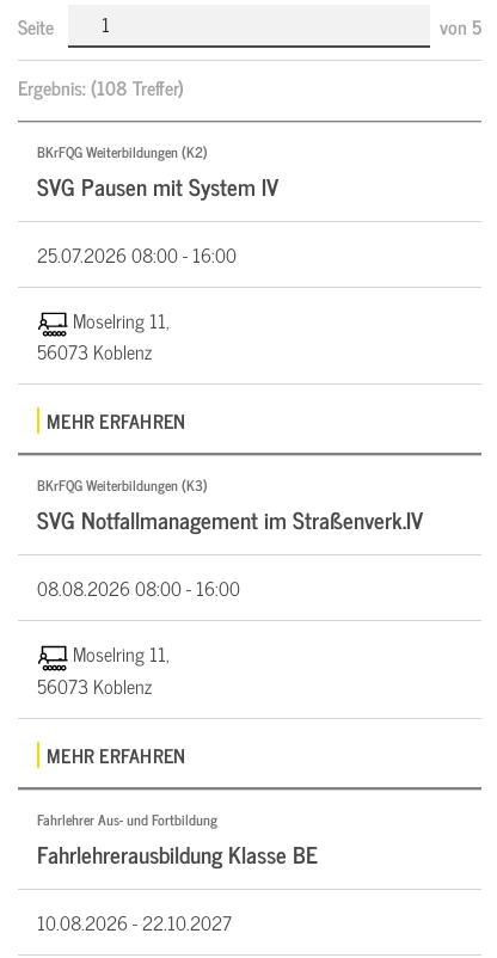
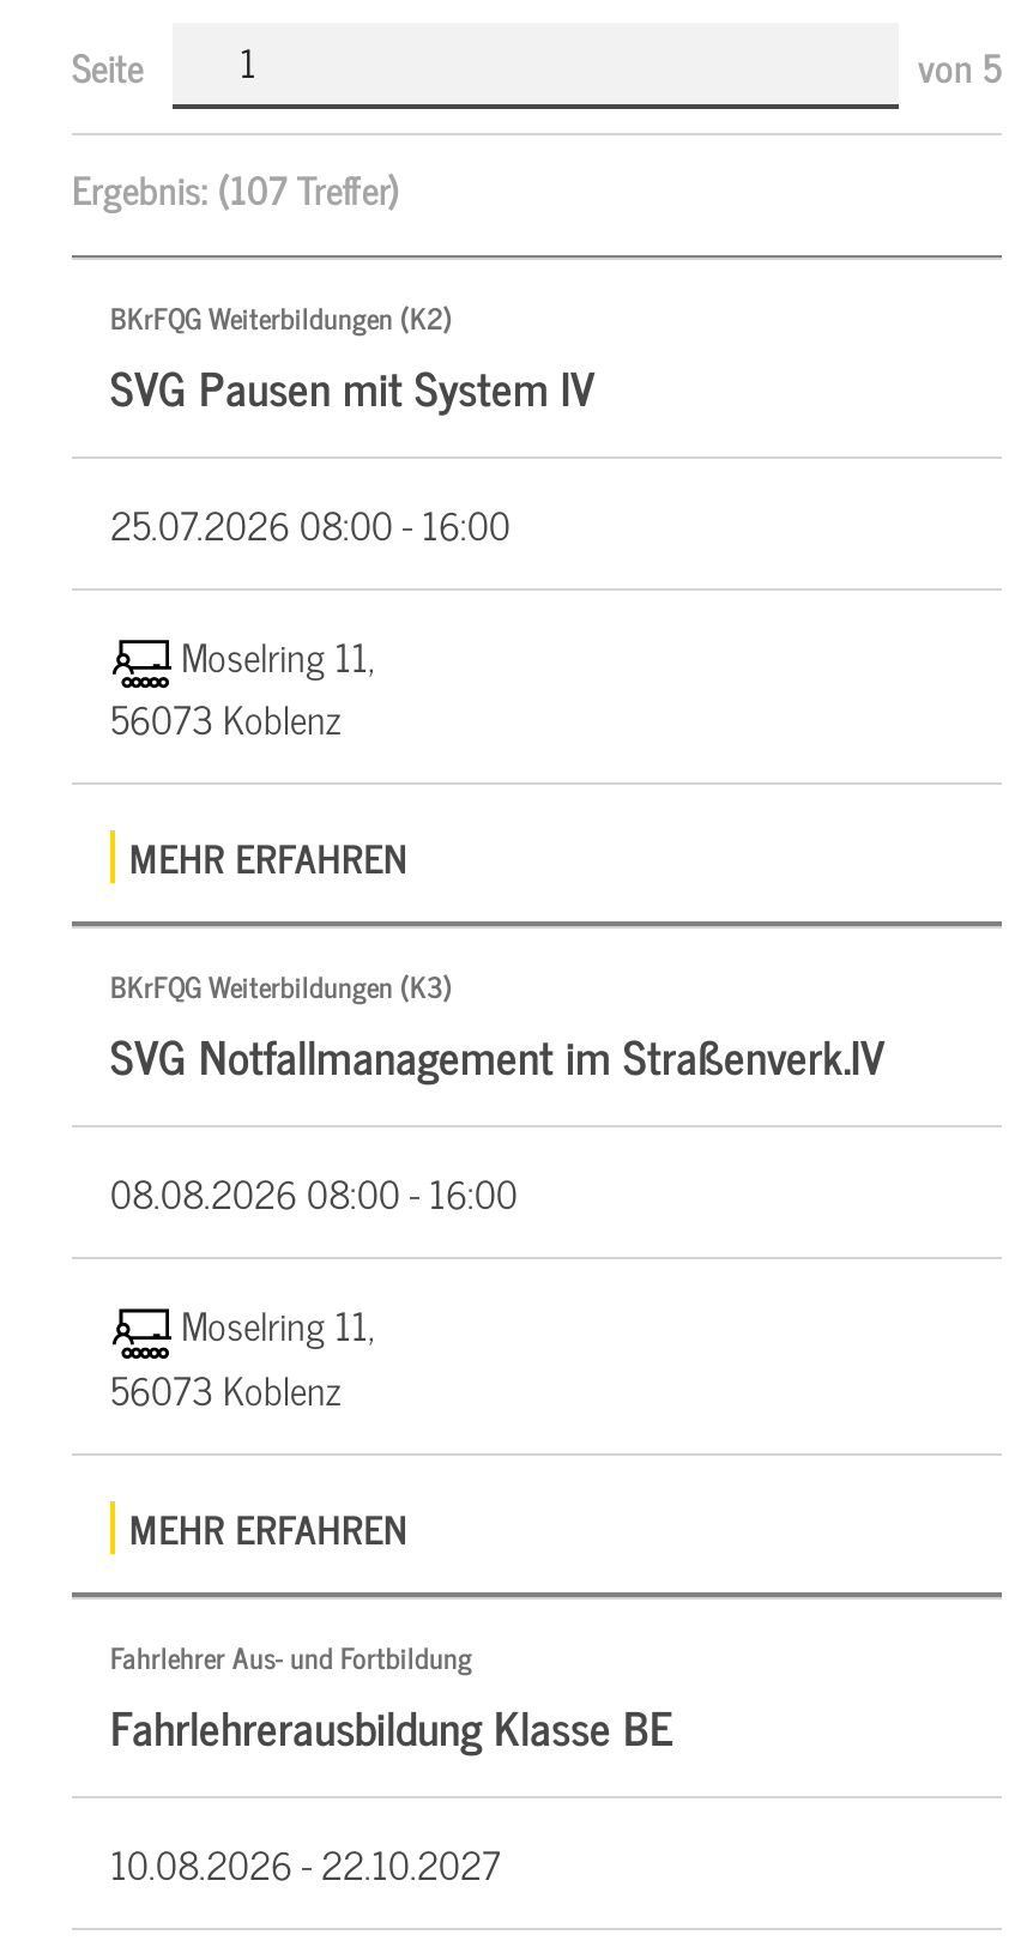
[18,71,184,102] Ergebnis: (108 Treffer) -> [72,156,400,218] Ergebnis: (107 Treffer)

